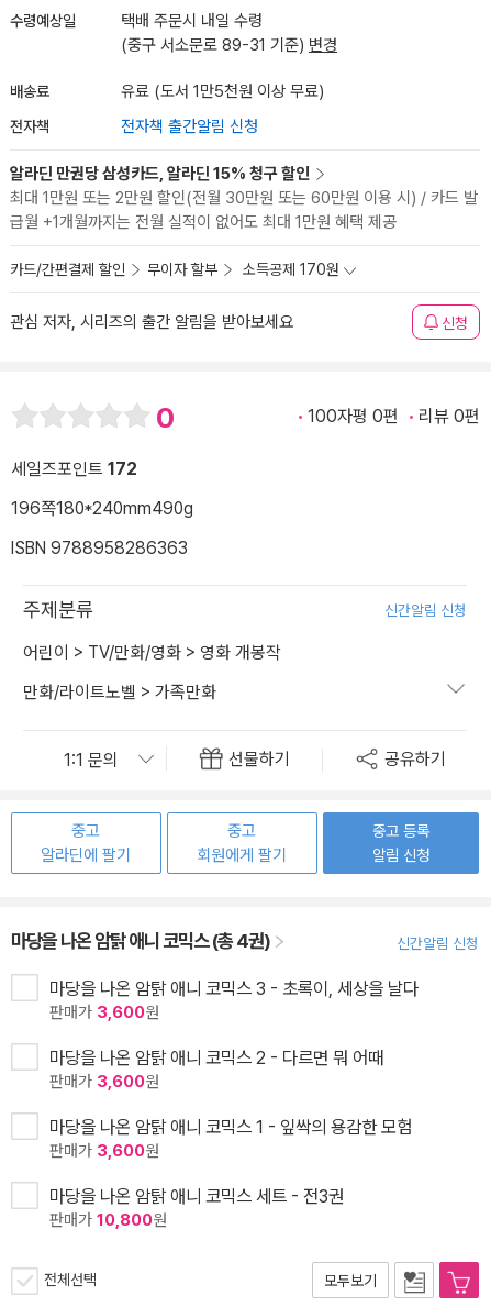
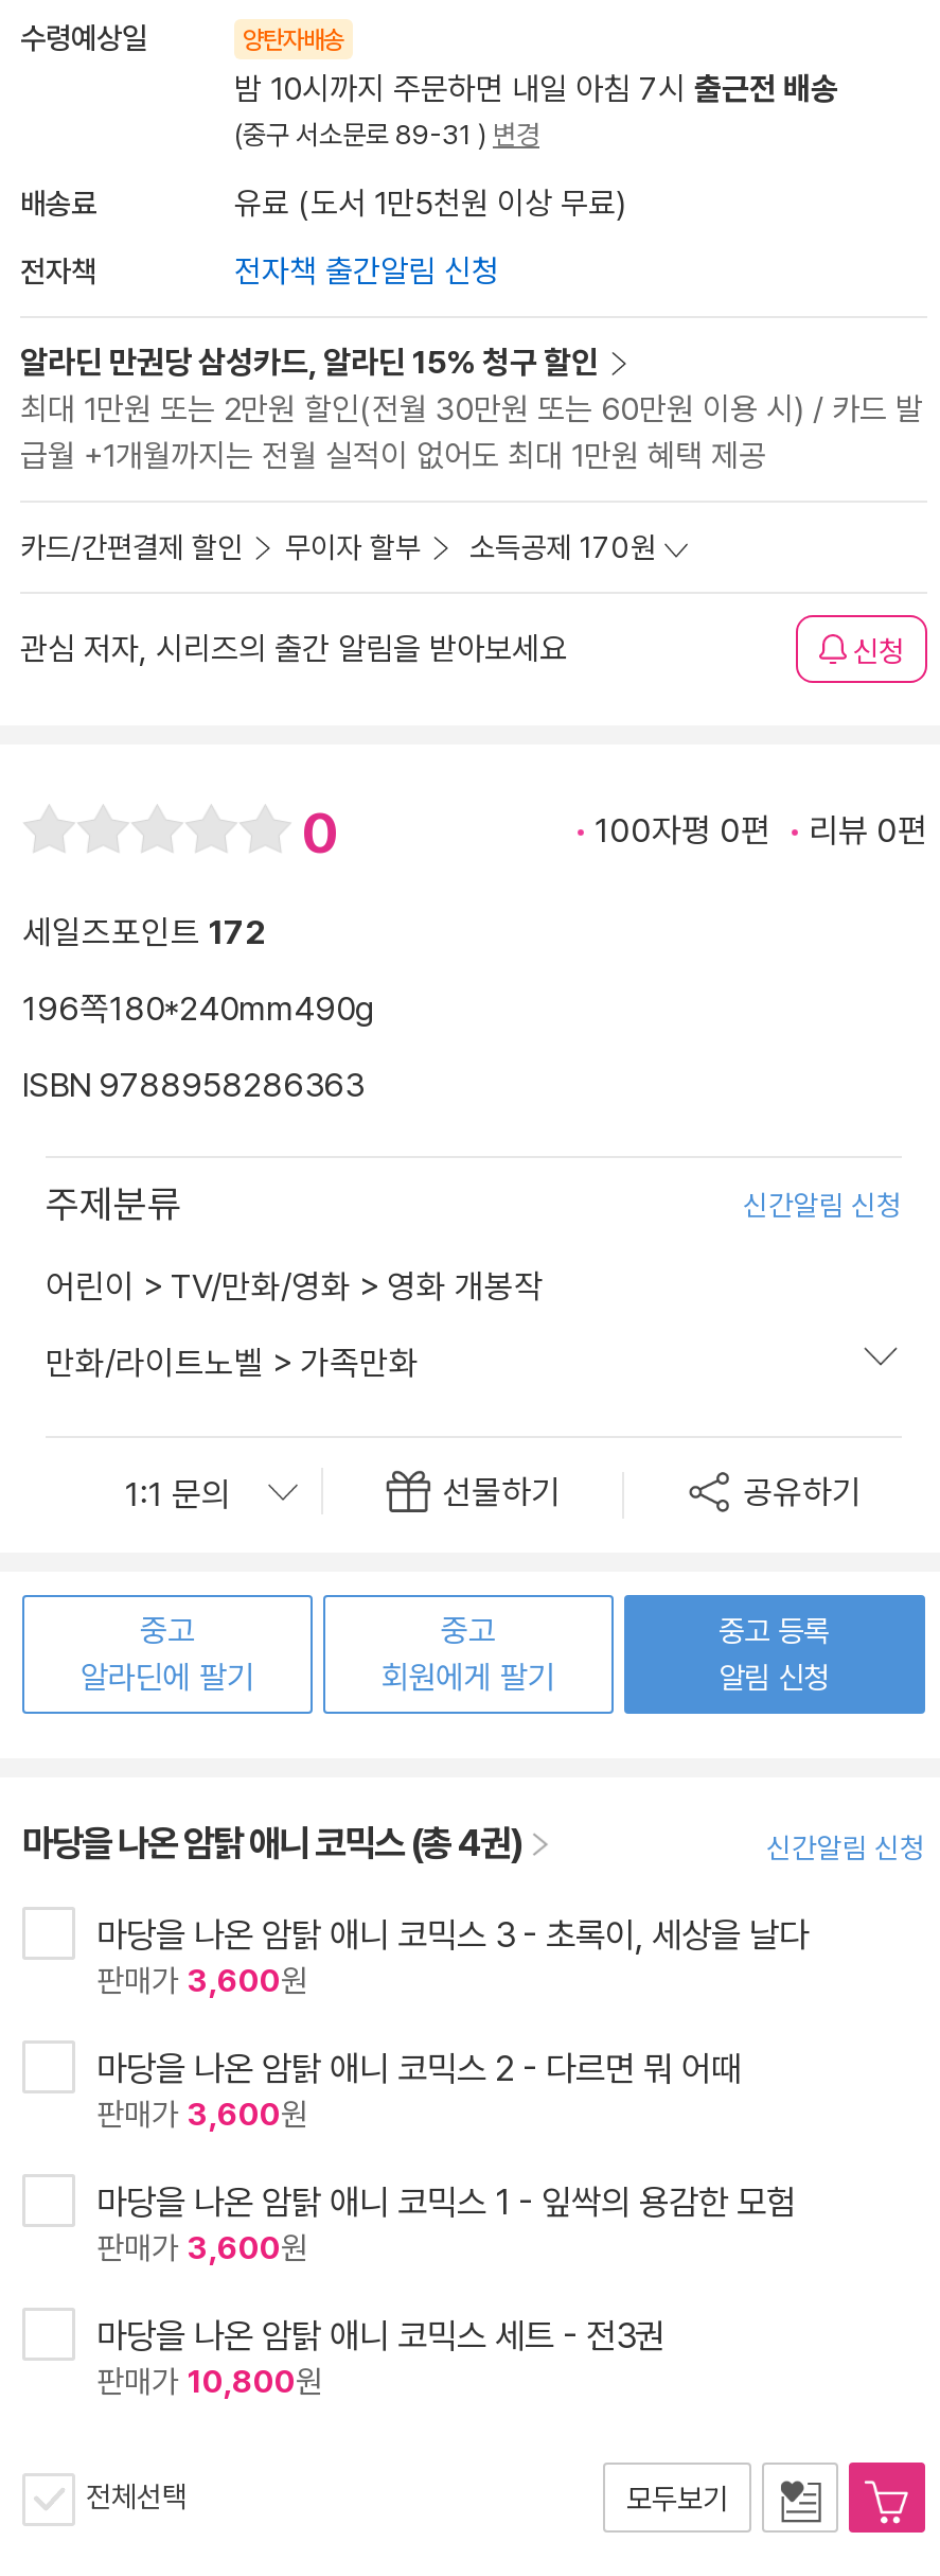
[121,11,337,55] 택배 주문시 내일 수령 | (중구 서소문로 89-31 기준) 변경 -> [234,25,838,151] 양탄자배송 | 밤 10시까지 주문하면 내일 아침 7시 출근전 배송 | (중구 서소문로 89-31 ) 변경

